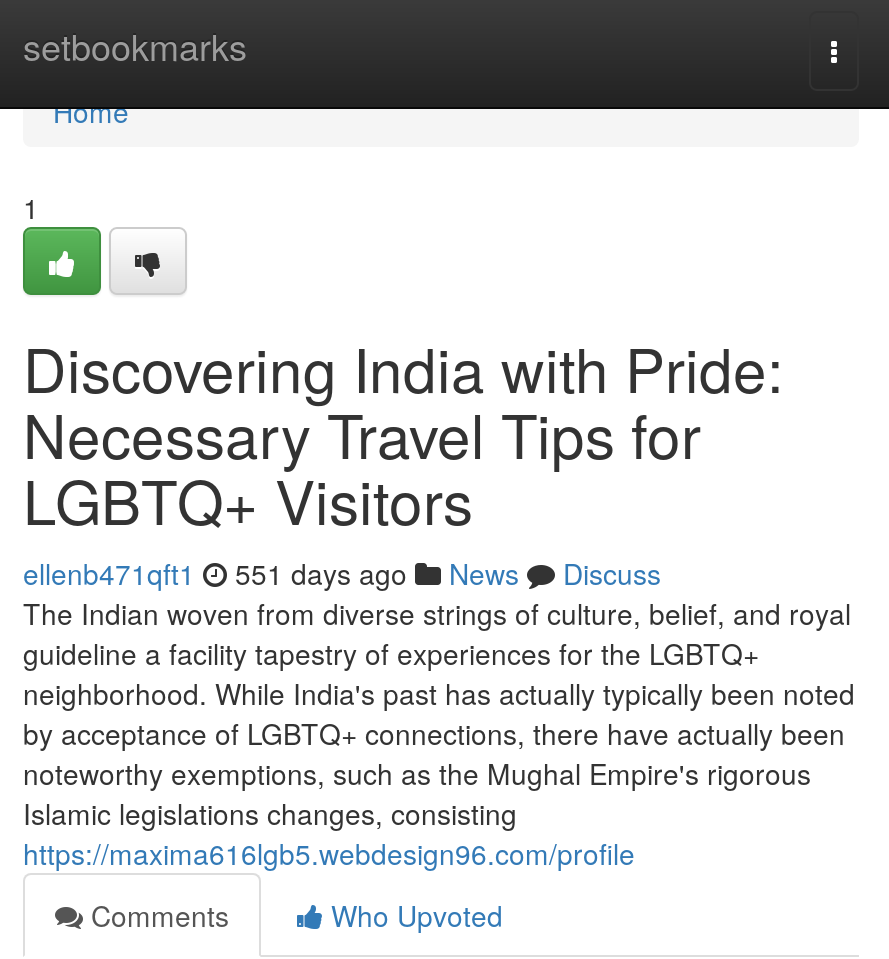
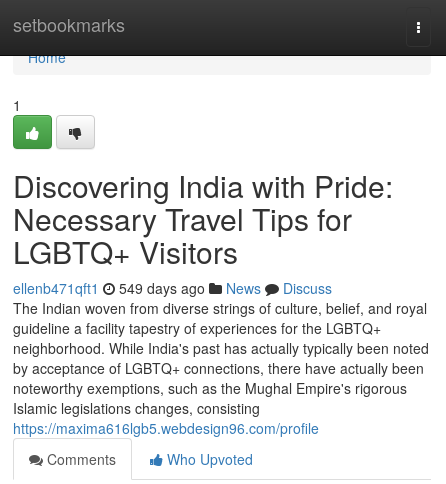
[23,553,661,593] ellenb471qft1 551 days ago News Discuss -> [13,278,332,298] ellenb471qft1 549 days ago News Discuss

